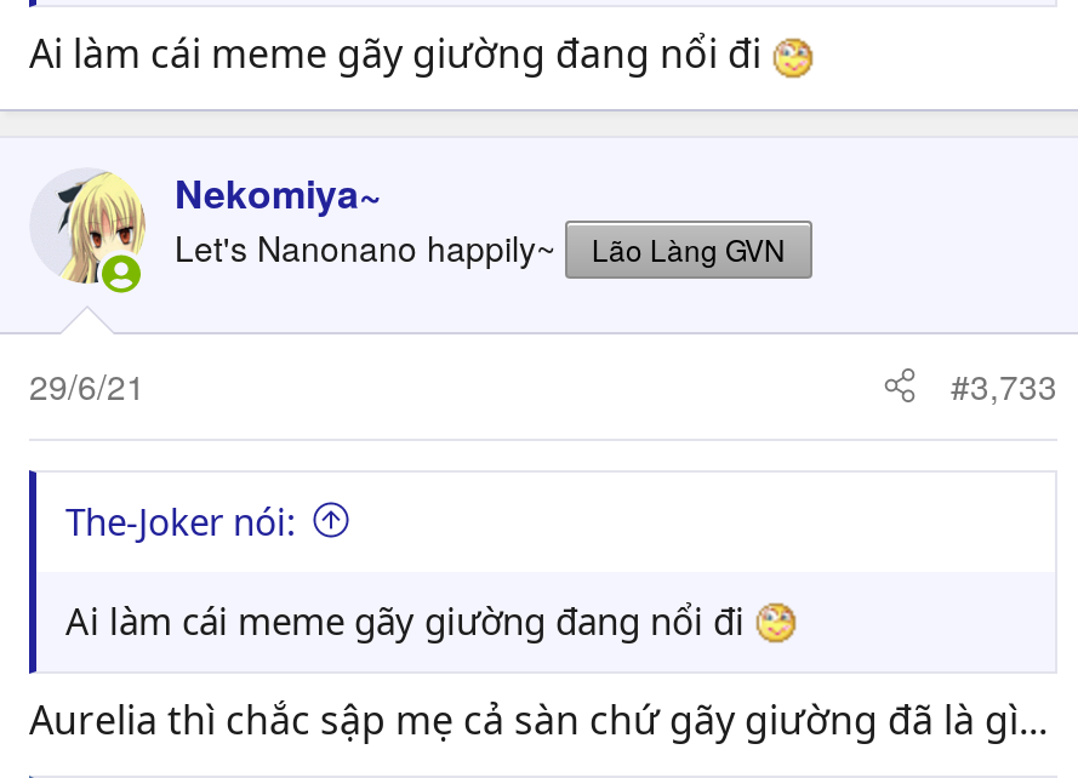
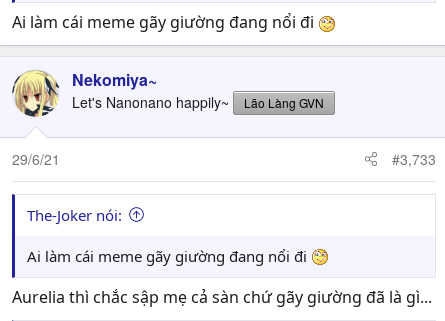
[29,172,148,296] [image] -> [11,70,60,121] [image]

